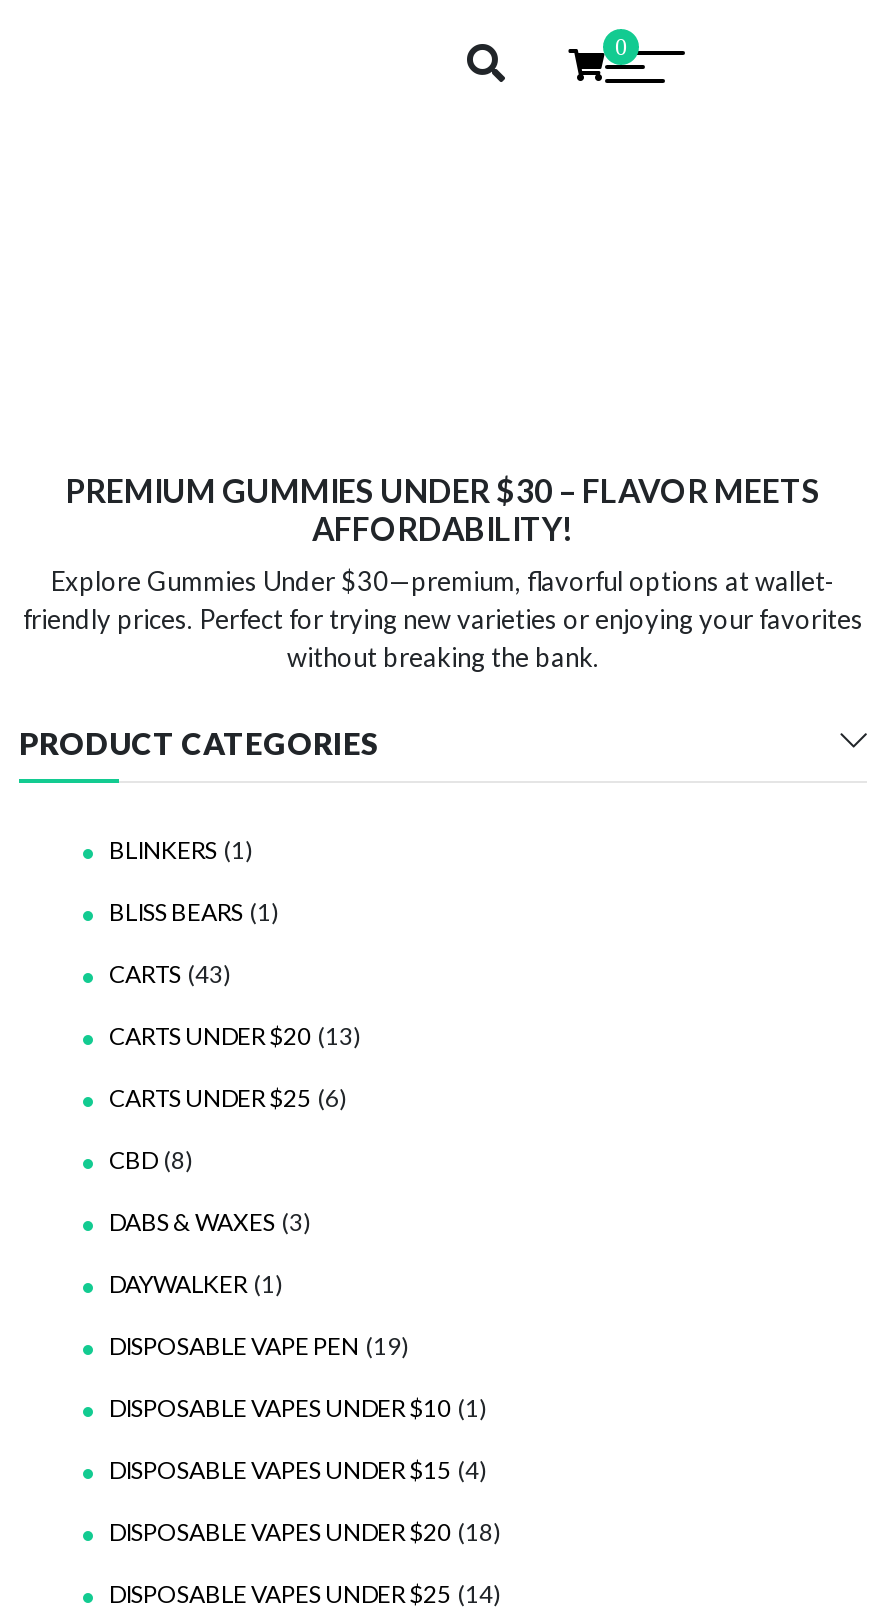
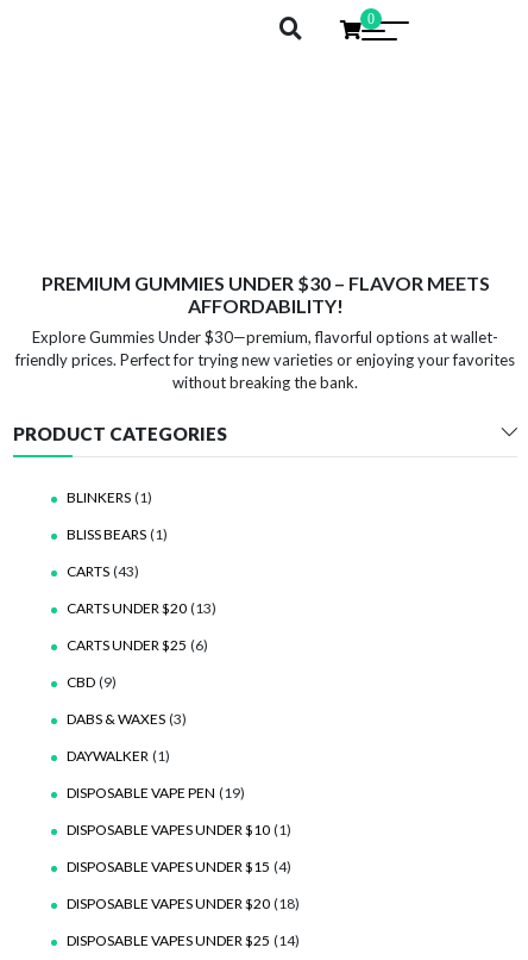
[109,1145,193,1175] CBD (8) -> [67,673,117,691] CBD (9)

